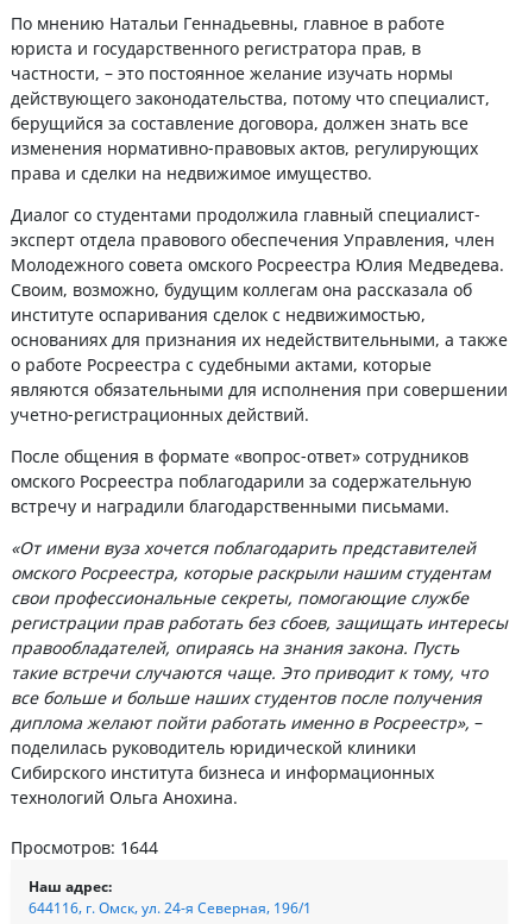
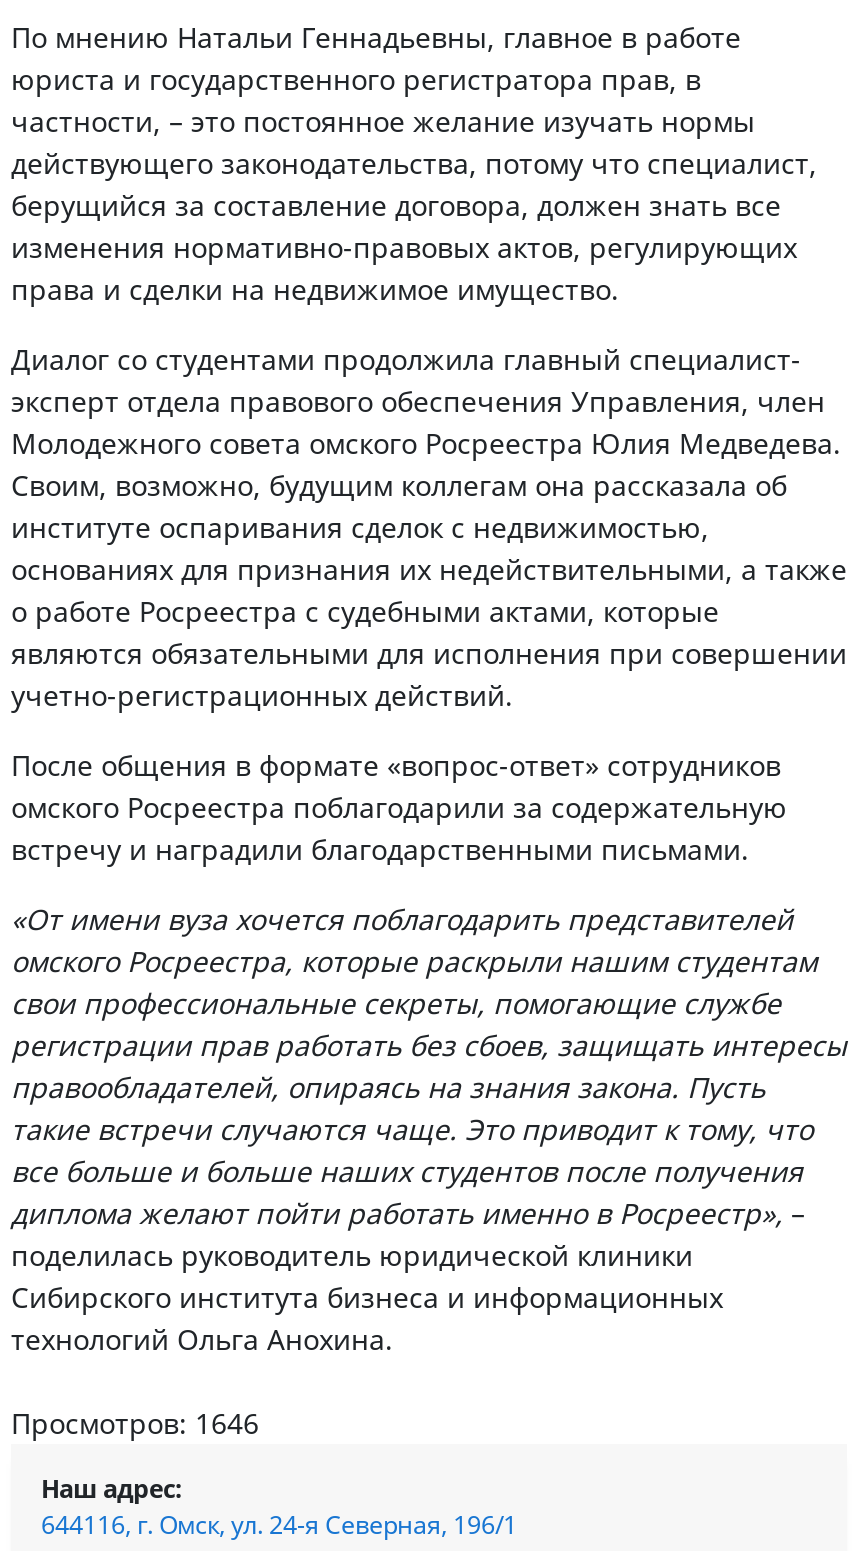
[11,836,158,858] Просмотров: 1644 -> [11,1403,259,1441] Просмотров: 1646

